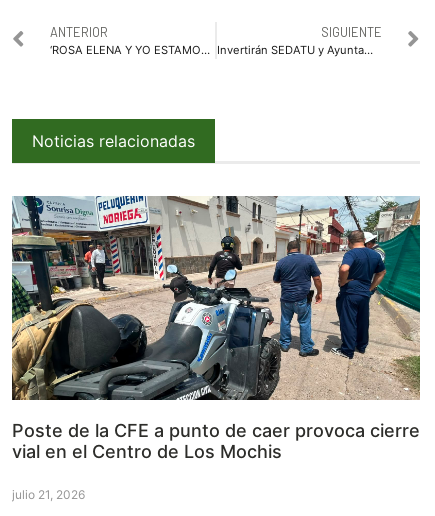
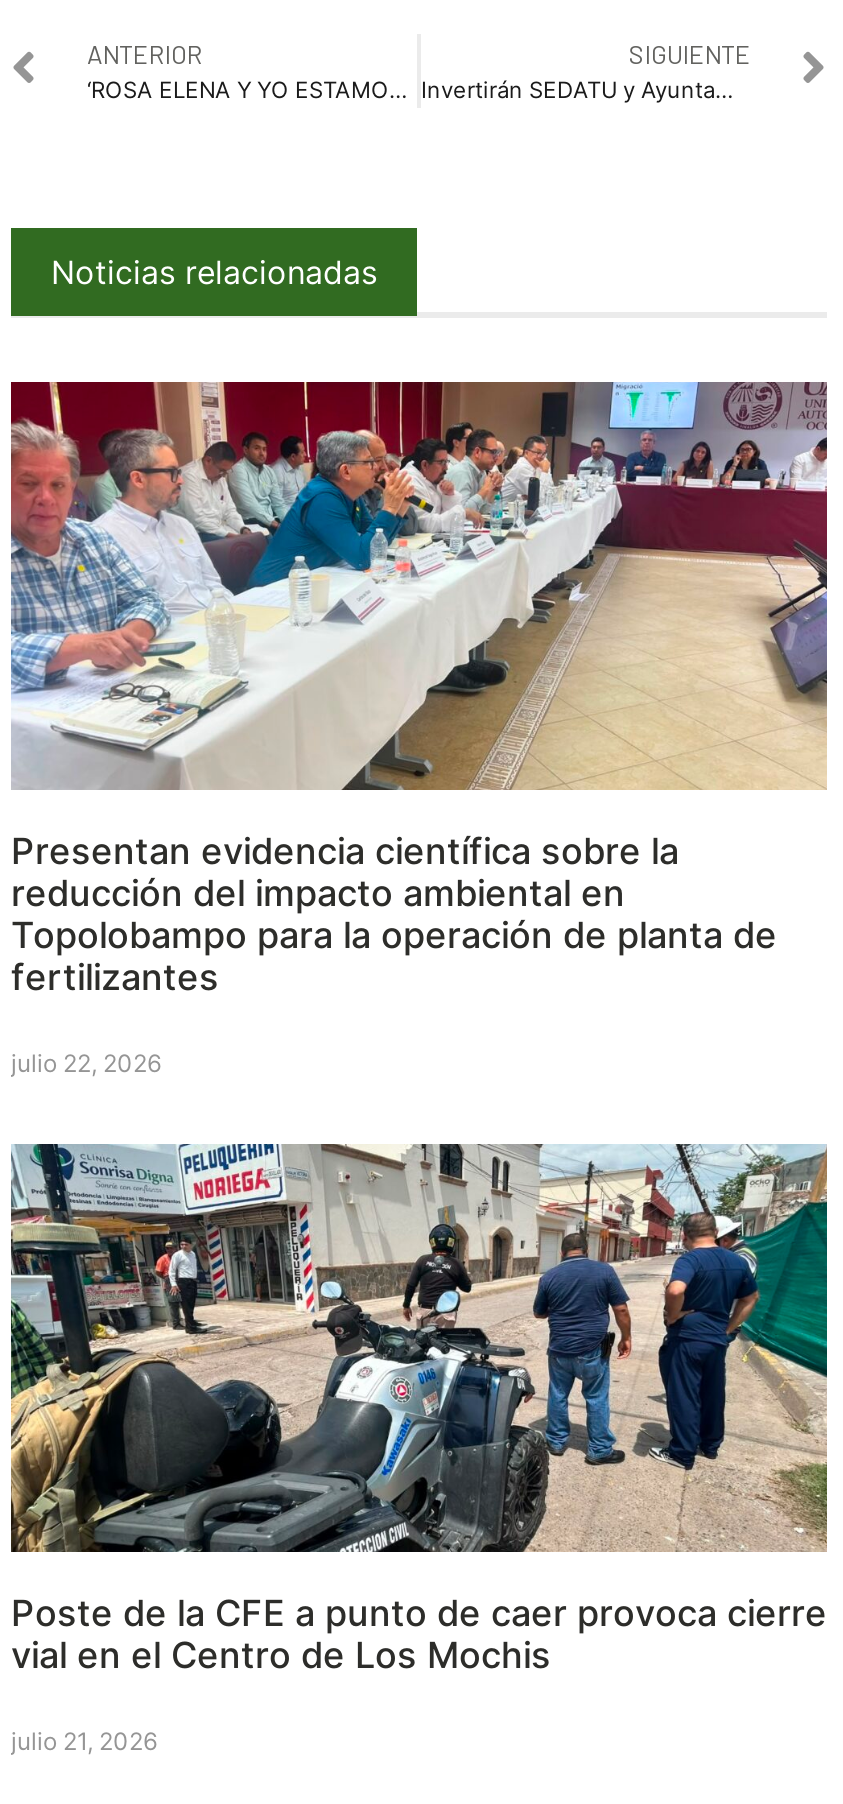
none -> [9,380,829,1078] [image] | Presentan evidencia científica sobre la | reducción del impacto ambiental en | Topolobampo para la operación de planta de | fertilizantes | julio 22, 2026

